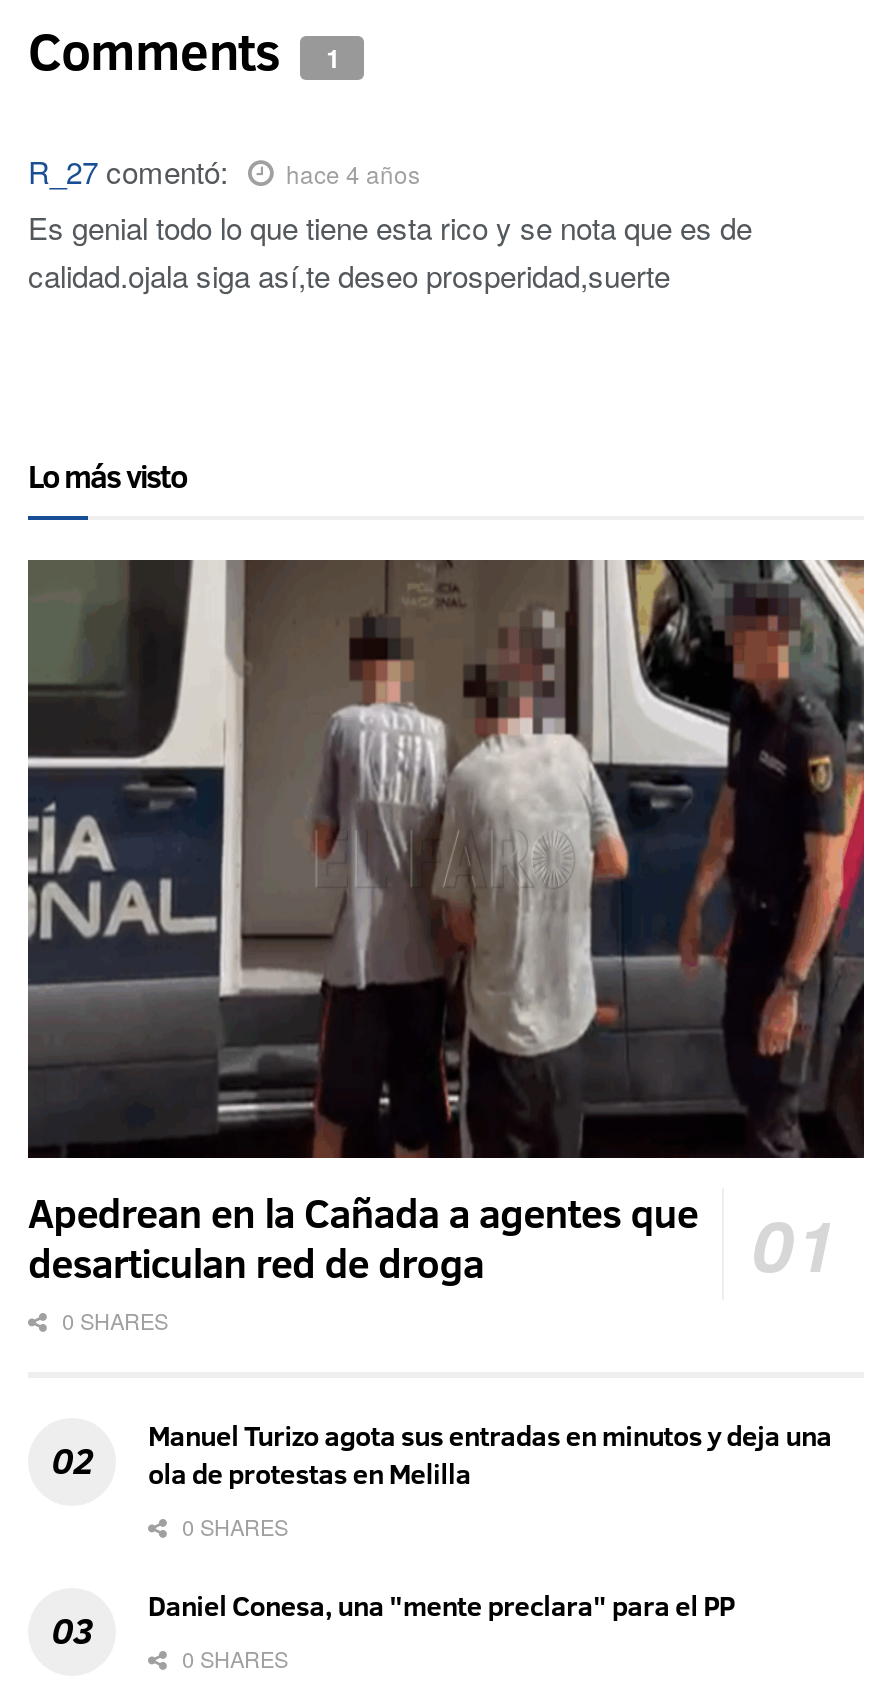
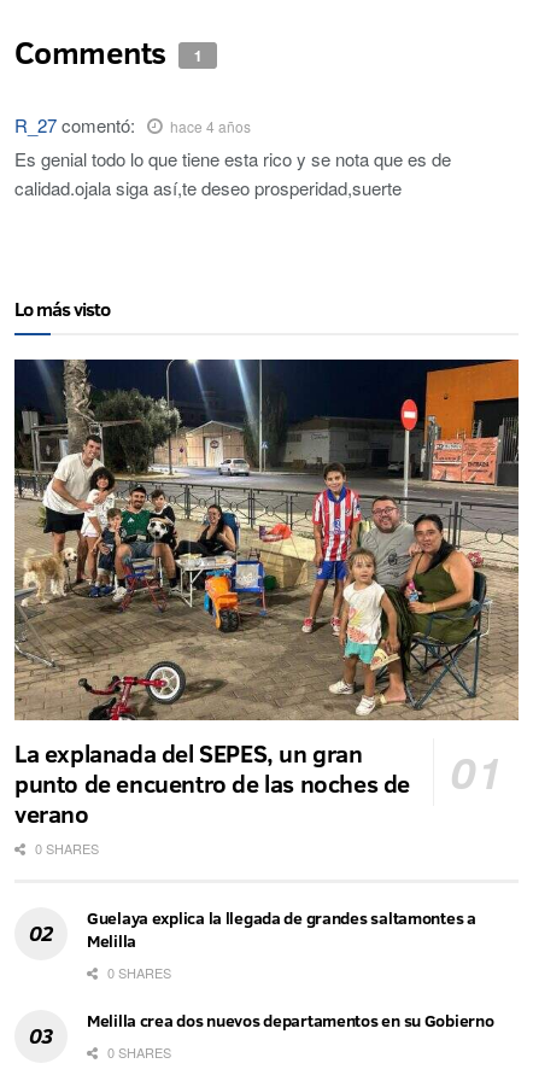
[26,558,866,1290] [image] | Apedrean en la Cañada a agentes que | desarticulan red de droga -> [13,358,520,830] [image] | La explanada del SEPES, un gran | punto de encuentro de las noches de | verano
[148,1416,832,1494] Manuel Turizo agota sus entradas en minutos y deja una | ola de protestas en Melilla -> [87,906,476,953] Guelaya explica la llegada de grandes saltamontes a | Melilla
[148,1586,734,1626] Daniel Conesa, una "mente preclara" para el PP -> [87,1009,494,1033] Melilla crea dos nuevos departamentos en su Gobierno

